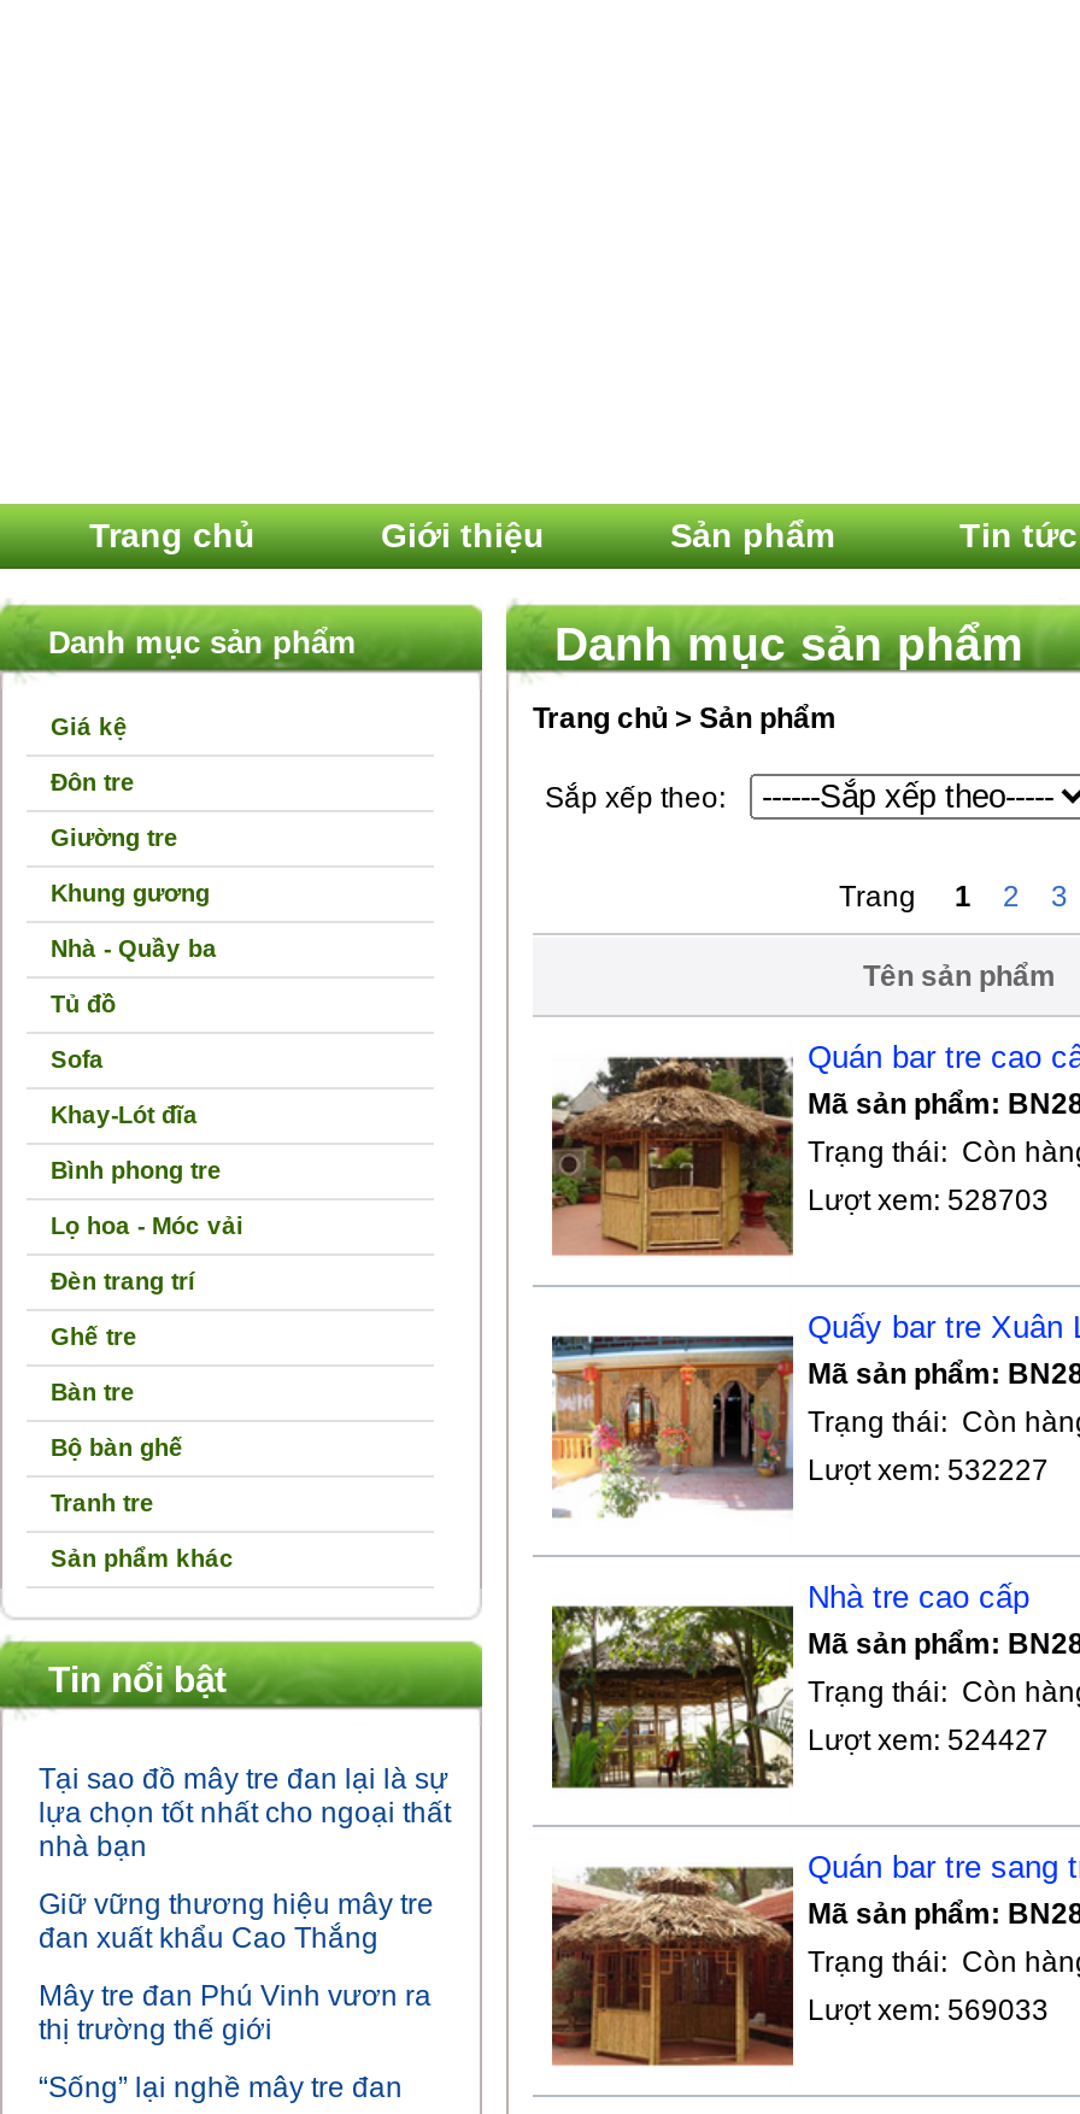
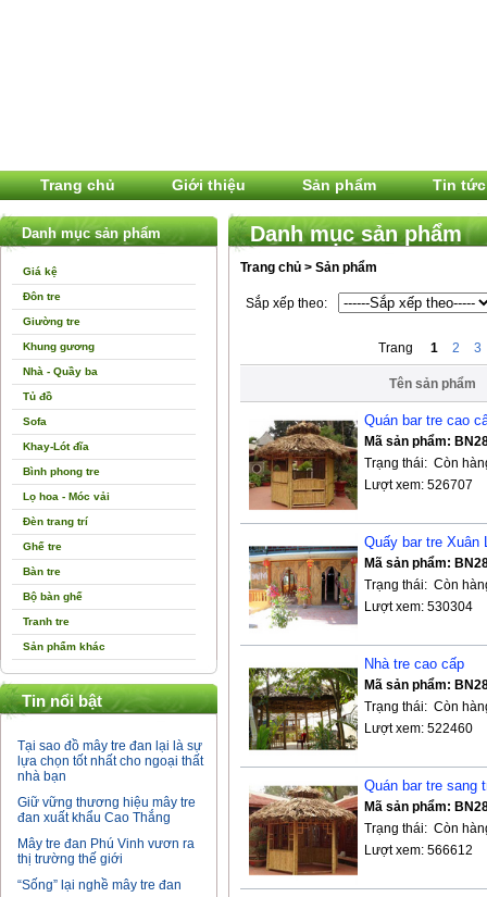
[808,1184,1049,1217] Lượt xem: 528703 -> [364,477,473,493] Lượt xem: 526707
[808,1454,1049,1487] Lượt xem: 532227 -> [364,599,473,614] Lượt xem: 530304
[808,1724,1049,1757] Lượt xem: 524427 -> [364,721,473,736] Lượt xem: 522460
[808,1993,1049,2027] Lượt xem: 569033 -> [364,843,473,858] Lượt xem: 566612

